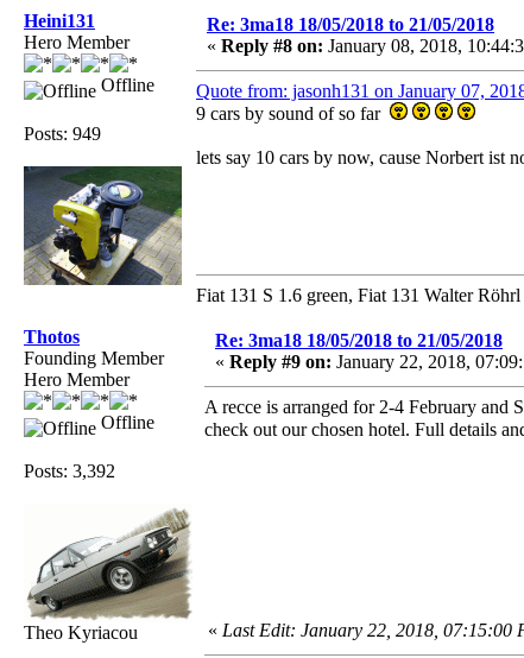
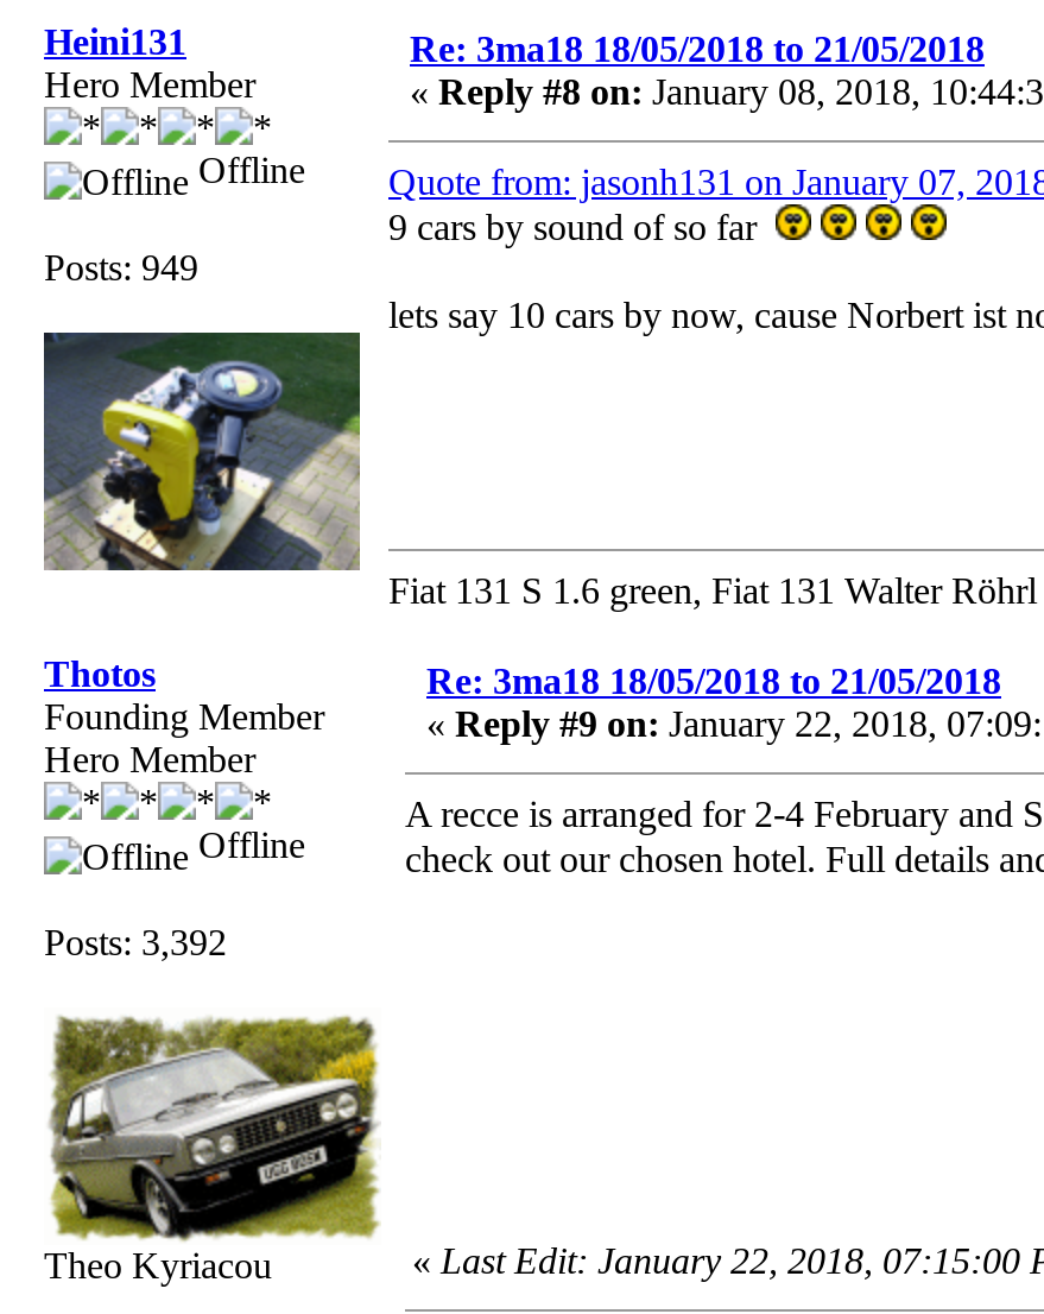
[27,508,189,619] [image] -> [49,1015,377,1238] [image]

